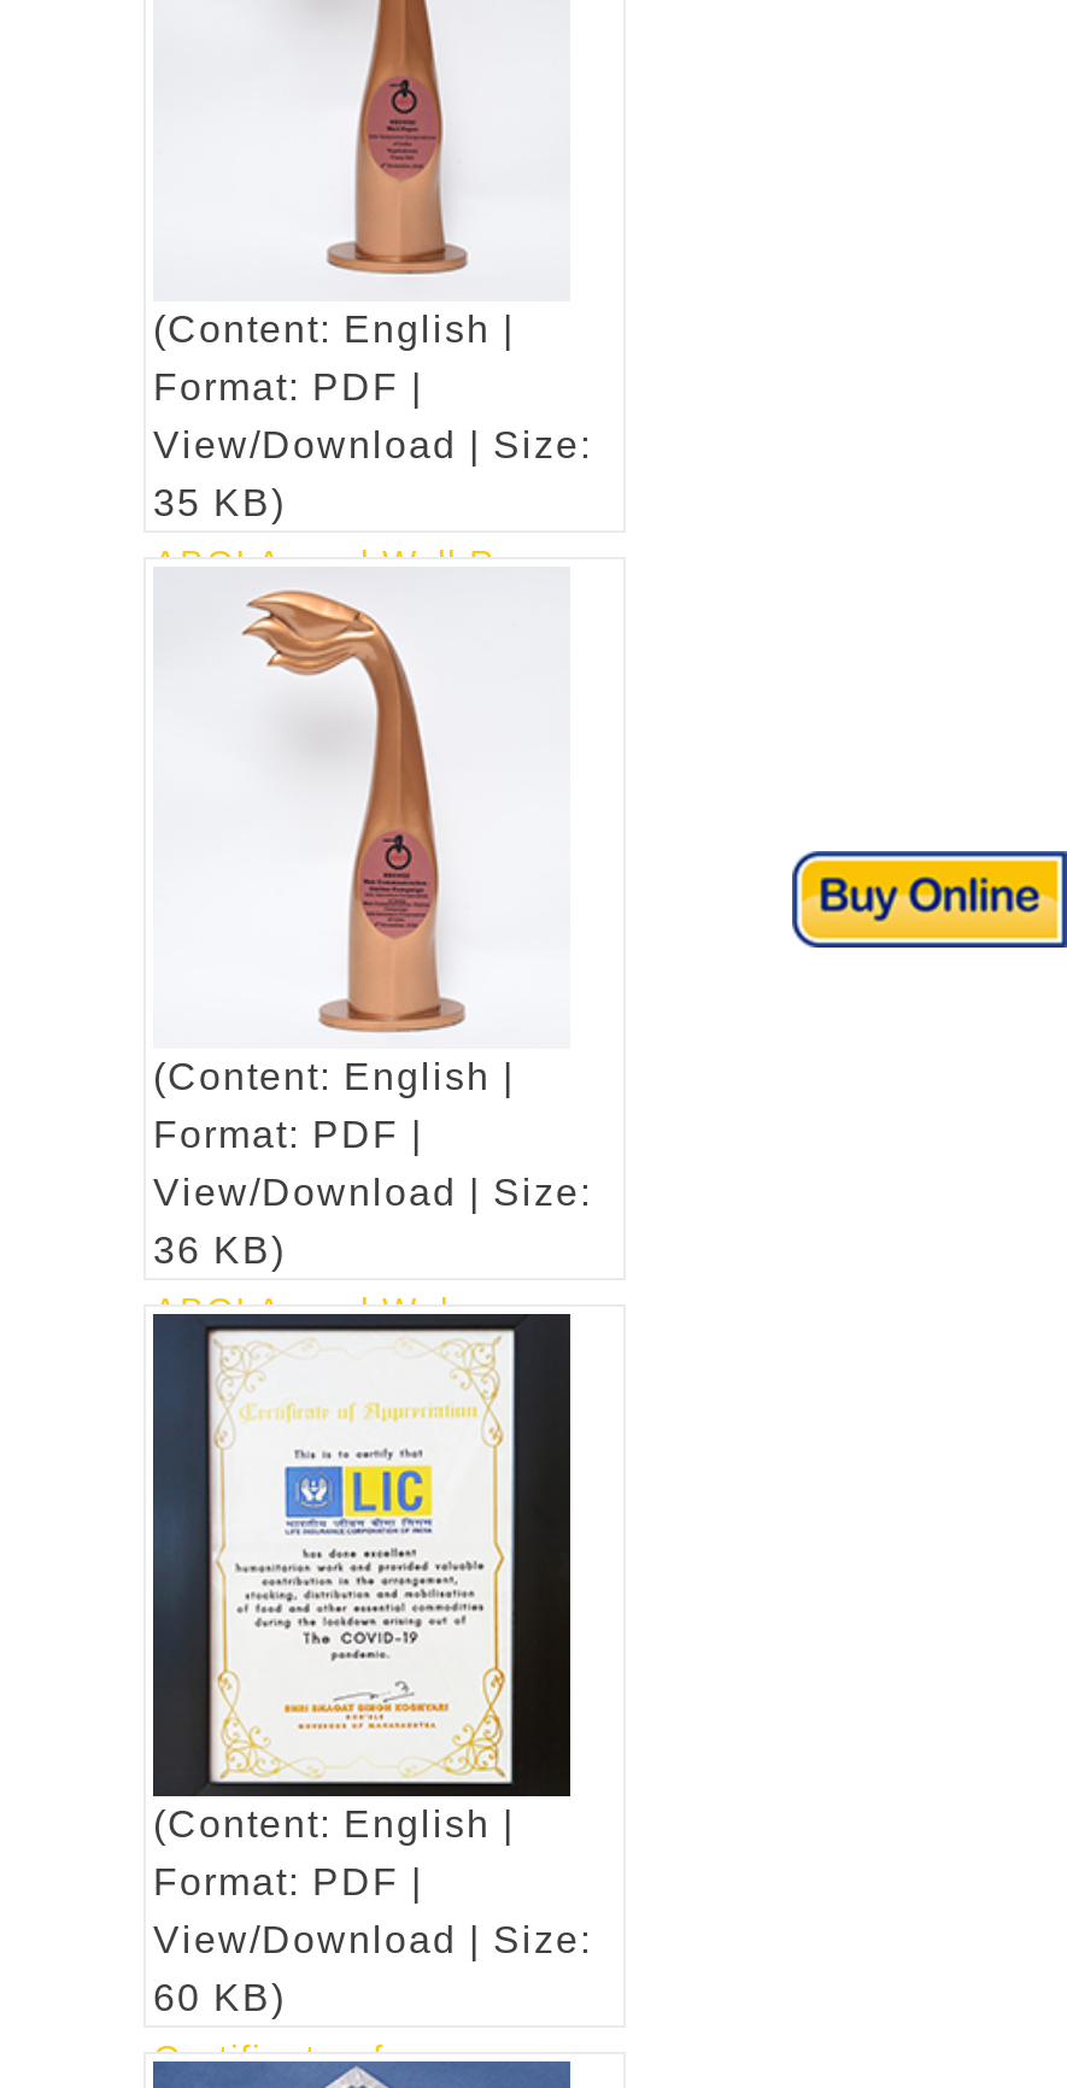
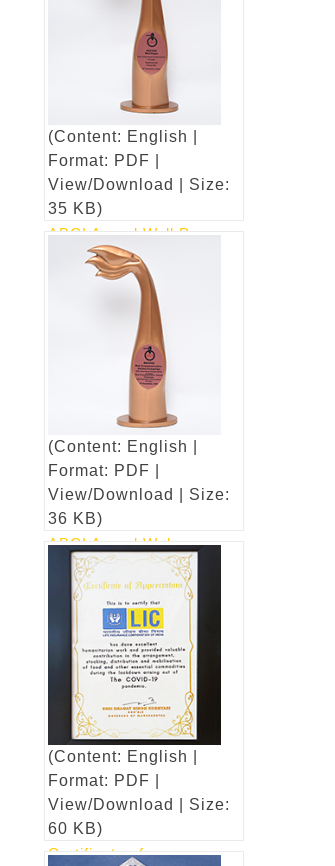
[790,849,1060,950] [image] -> none

